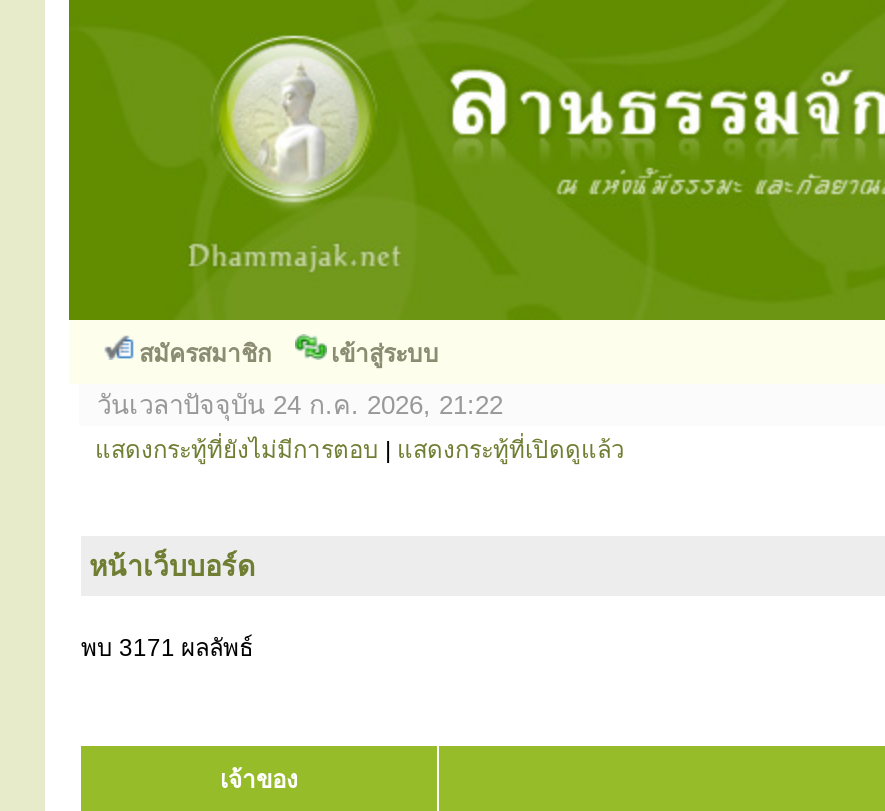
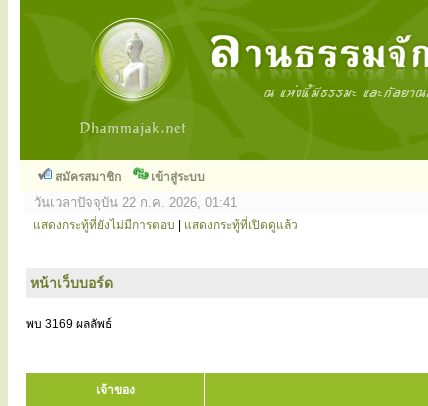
[97,390,519,420] วันเวลาปัจจุบัน 24 ก.ค. 2026, 21:22 -> [34,195,245,210] วันเวลาปัจจุบัน 22 ก.ค. 2026, 01:41
[81,634,253,662] พบ 3171 ผลลัพธ์ -> [26,317,112,331] พบ 3169 ผลลัพธ์

